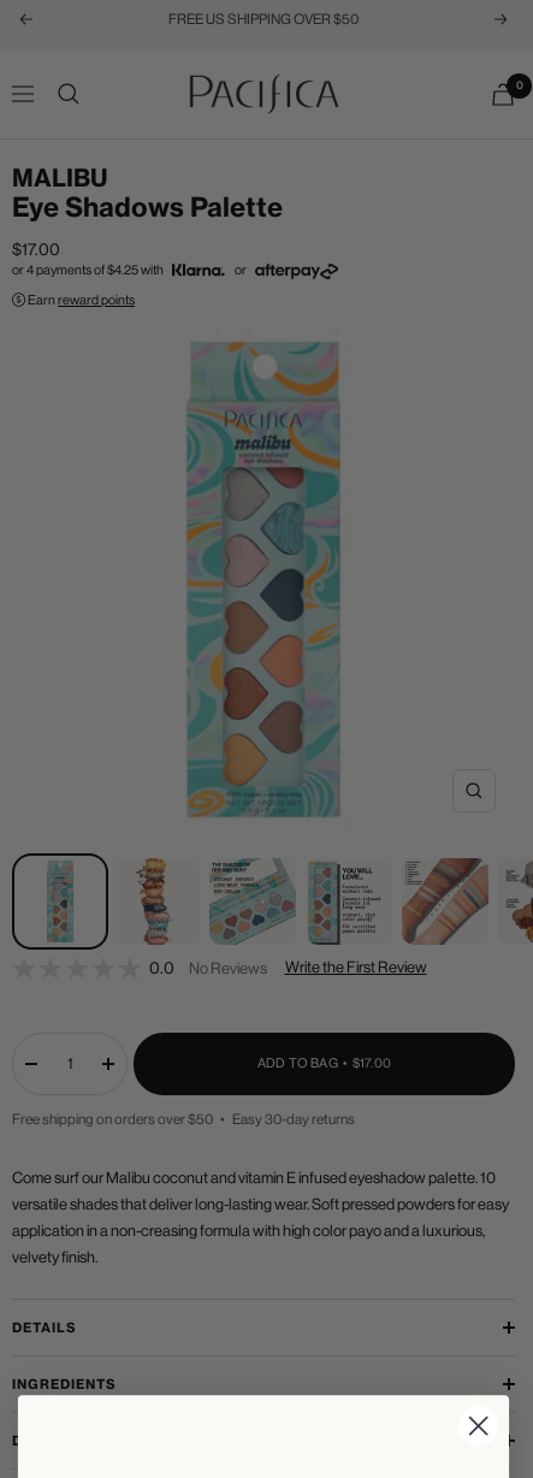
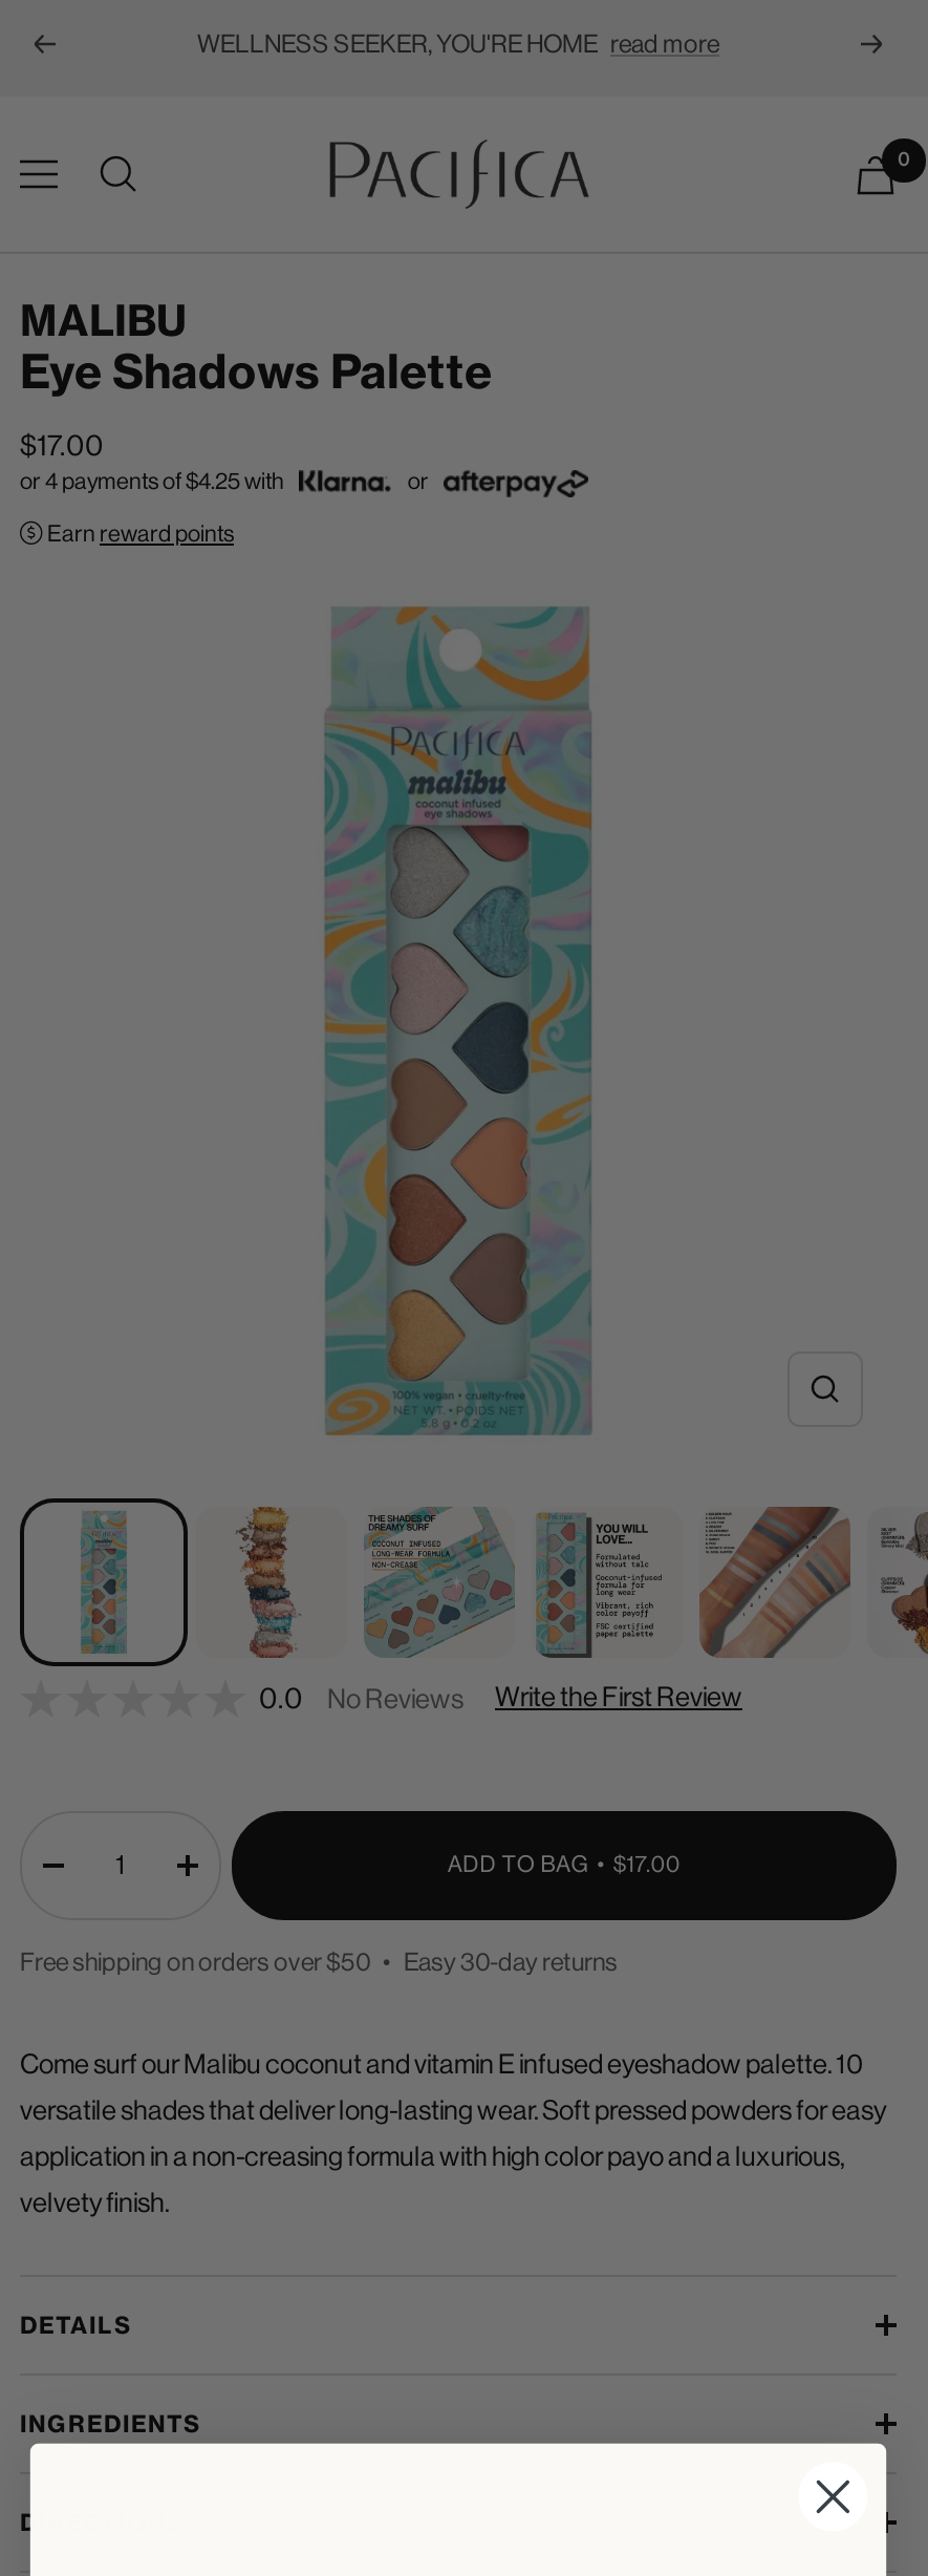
[168,11,359,28] FREE US SHIPPING OVER $50 -> [197,29,719,59] WELLNESS SEEKER, YOU'RE HOME read more

